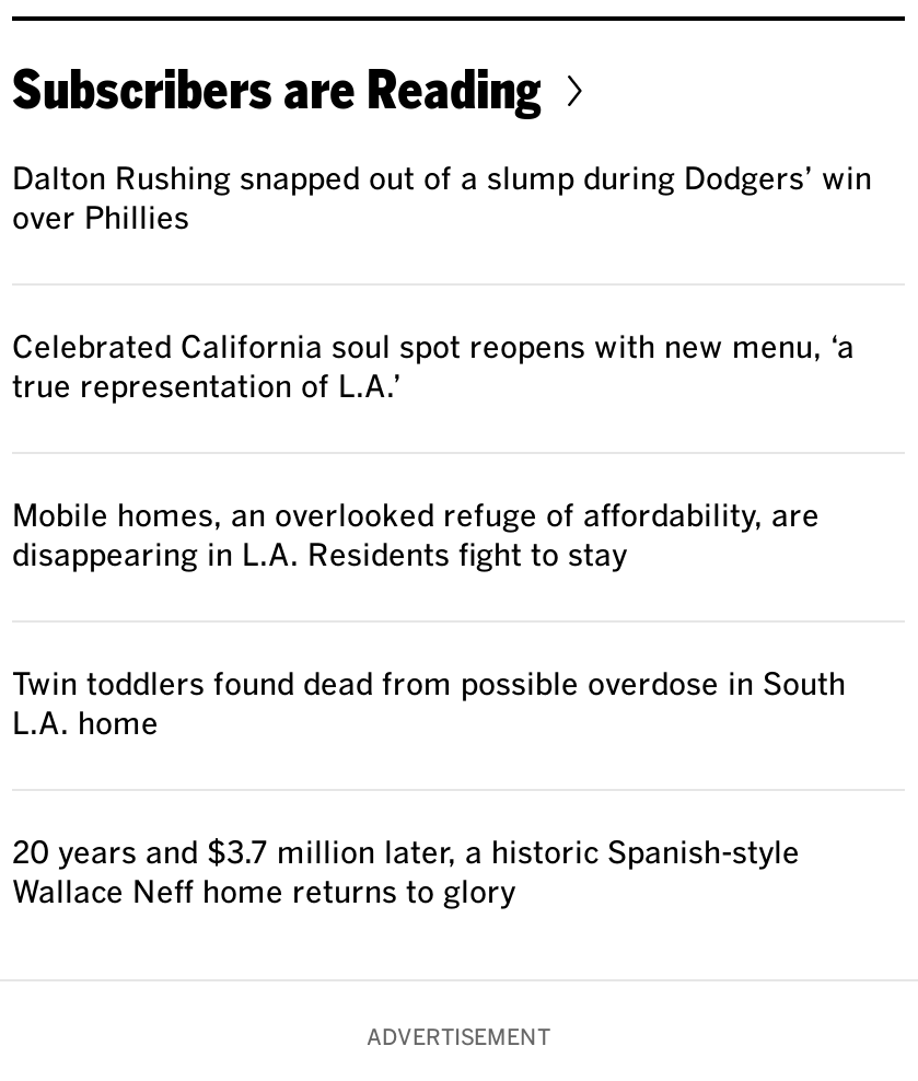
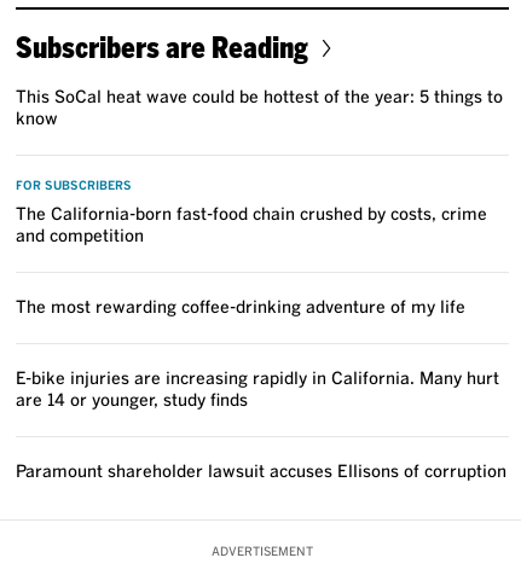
[12,165,872,235] Dalton Rushing snapped out of a slump during Dodgers’ win | over Phillies -> [16,89,503,128] This SoCal heat wave could be hottest of the year: 5 things to | know
[12,334,855,404] Celebrated California soul spot reopens with new menu, ‘a | true representation of L.A.’ -> [16,180,487,245] FOR SUBSCRIBERS | The California-born fast-food chain crushed by costs, crime | and competition
[12,502,820,572] Mobile homes, an overlooked refuge of affordability, are | disappearing in L.A. Residents fight to stay -> [16,300,465,316] The most rewarding coffee-drinking adventure of my life
[12,671,846,741] Twin toddlers found dead from possible overdose in South | L.A. home -> [16,371,499,410] E-bike injuries are increasing rapidly in California. Many hurt | are 14 or younger, study finds
[12,839,800,909] 20 years and $3.7 million later, a historic Spanish-style | Wallace Neff home returns to glory -> [16,464,506,481] Paramount shareholder lawsuit accuses Ellisons of corruption

